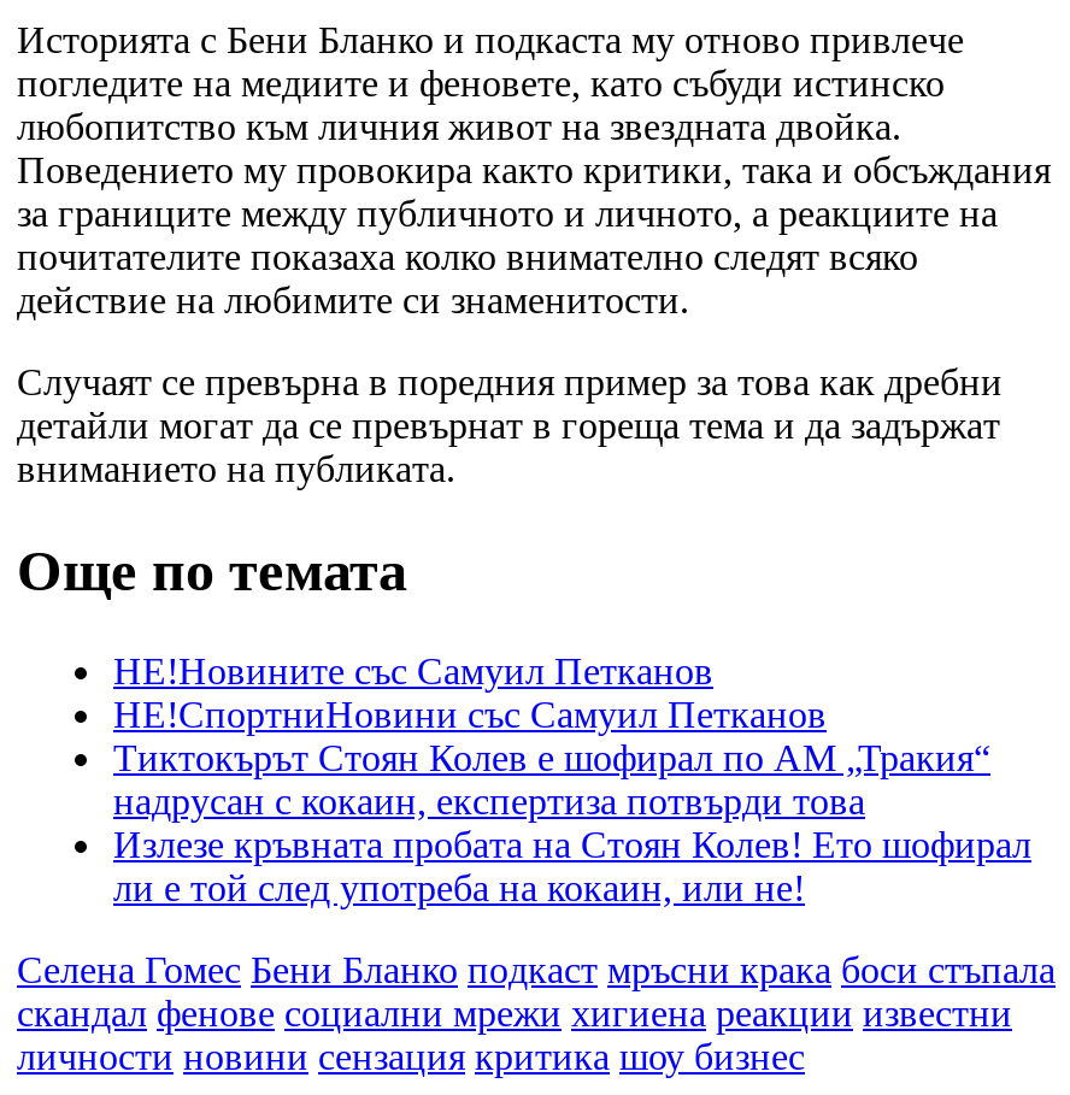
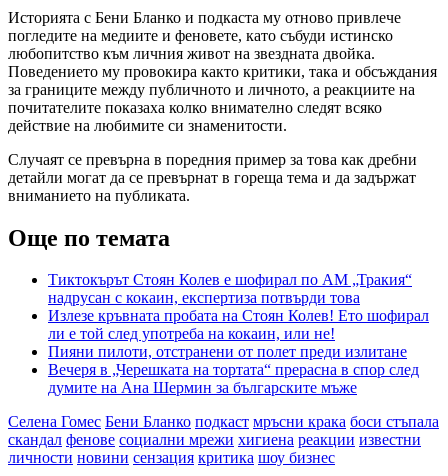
[113,651,827,736] НЕ!Новините със Самуил Петканов | НЕ!СпортниНовини със Самуил Петканов -> none
moved [113,738,1031,909] -> [48,271,429,342]: Тиктокърът Стоян Колев е шофирал по АМ „Тракия“ | надрусан с кокаин, експертиза потвърди това | Излезе кръвната пробата на Стоян Колев! Ето шофирал | ли е той след употреба на кокаин, или не!
none -> [48,343,419,396] Пияни пилоти, отстранени от полет преди излитане | Вечеря в „Черешката на тортата“ прерасна в спор след | думите на Ана Шермин за българските мъже

